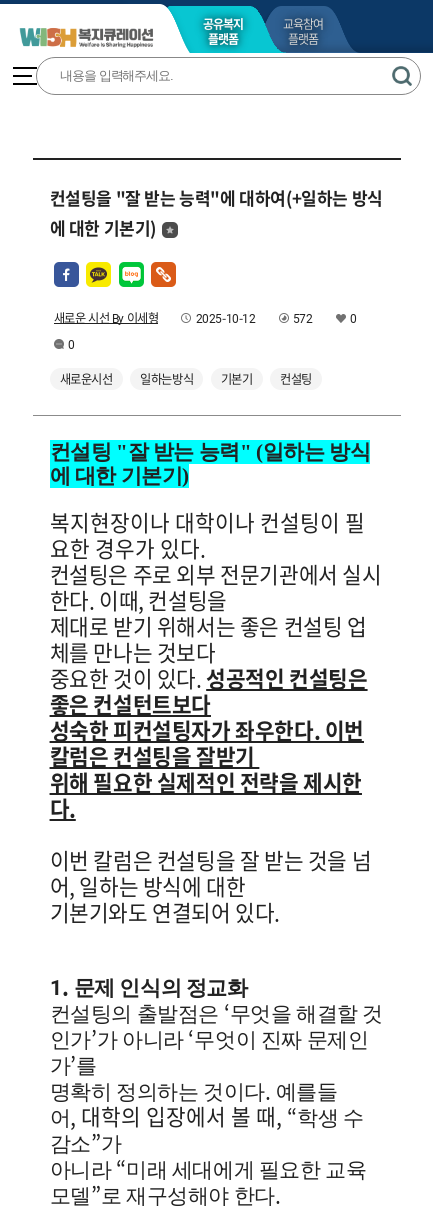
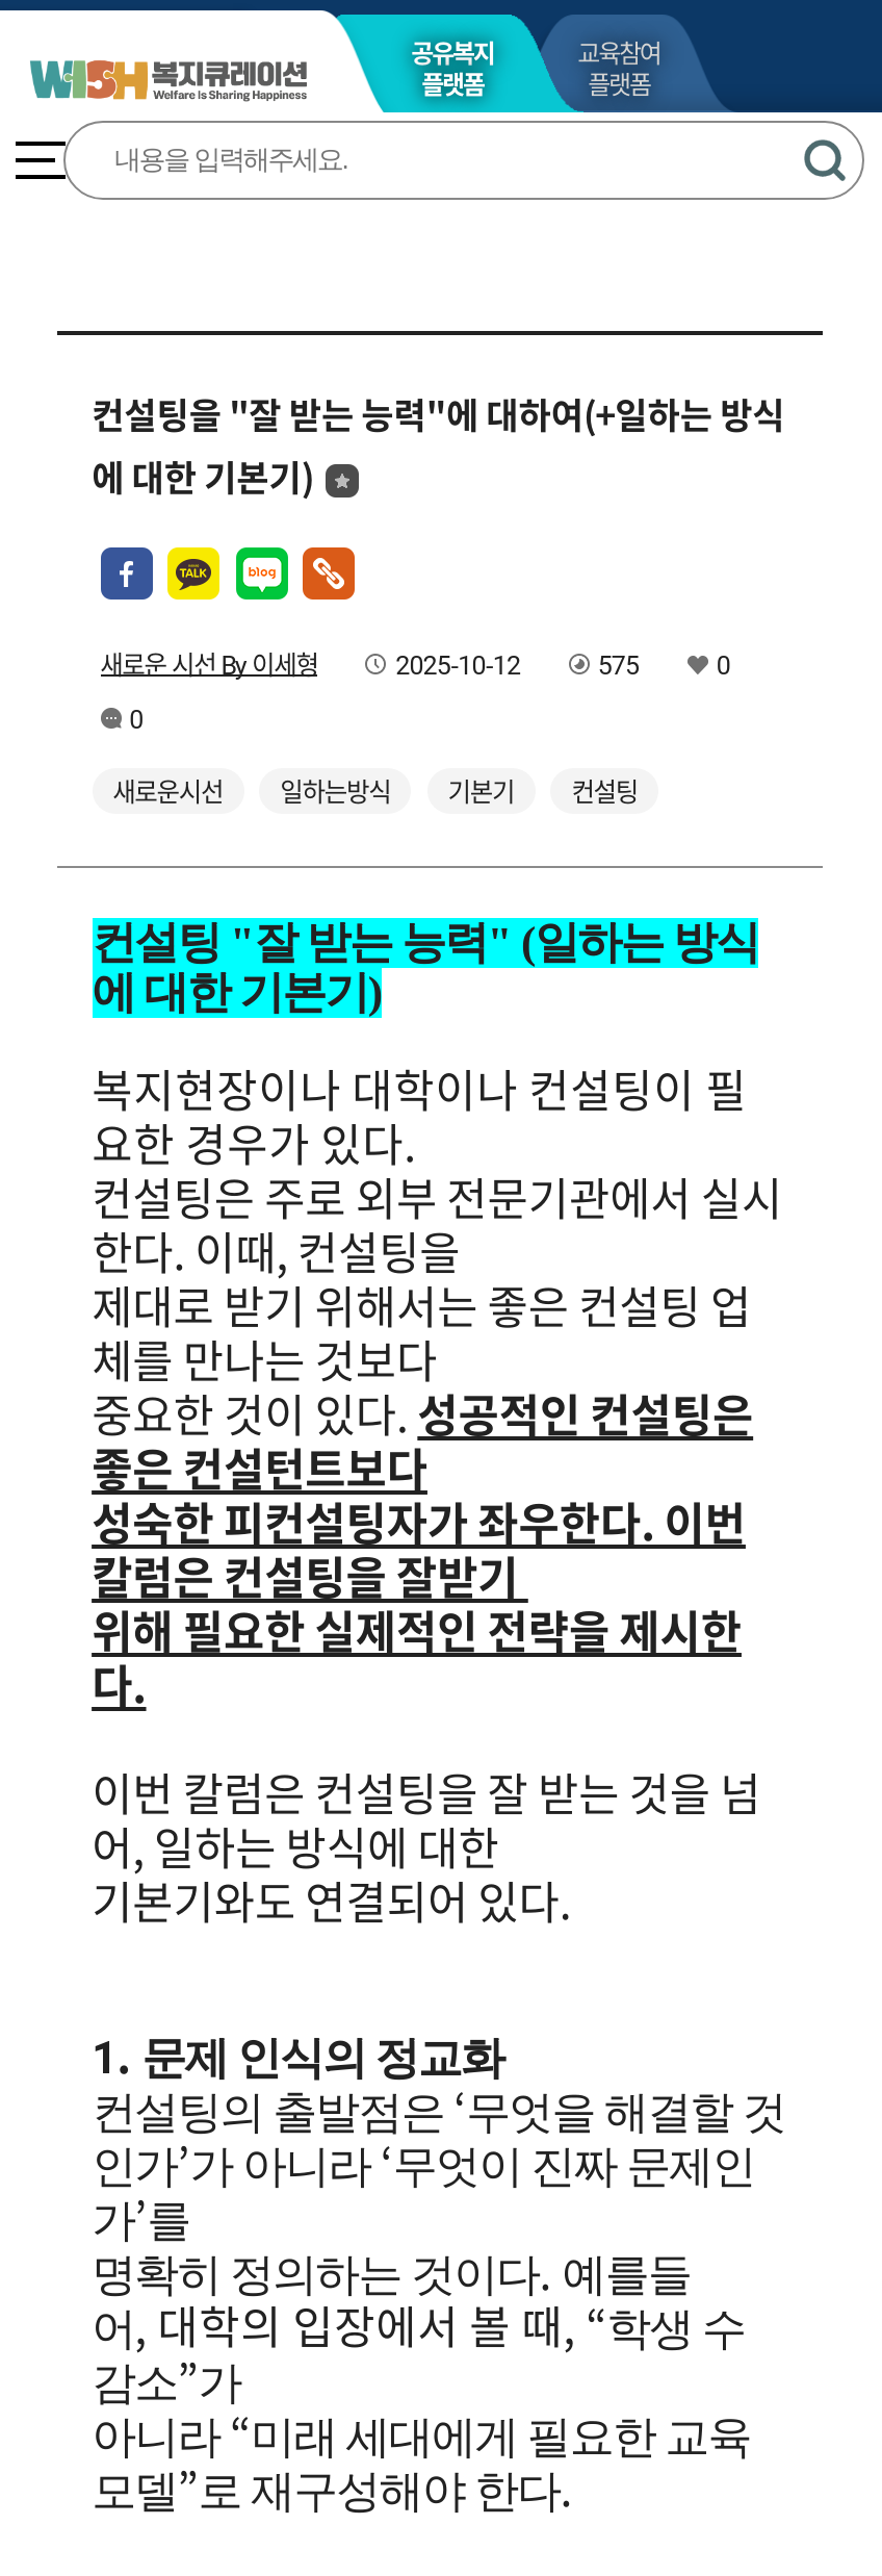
[293,309,313,327] 572 -> [598,645,639,682] 575

